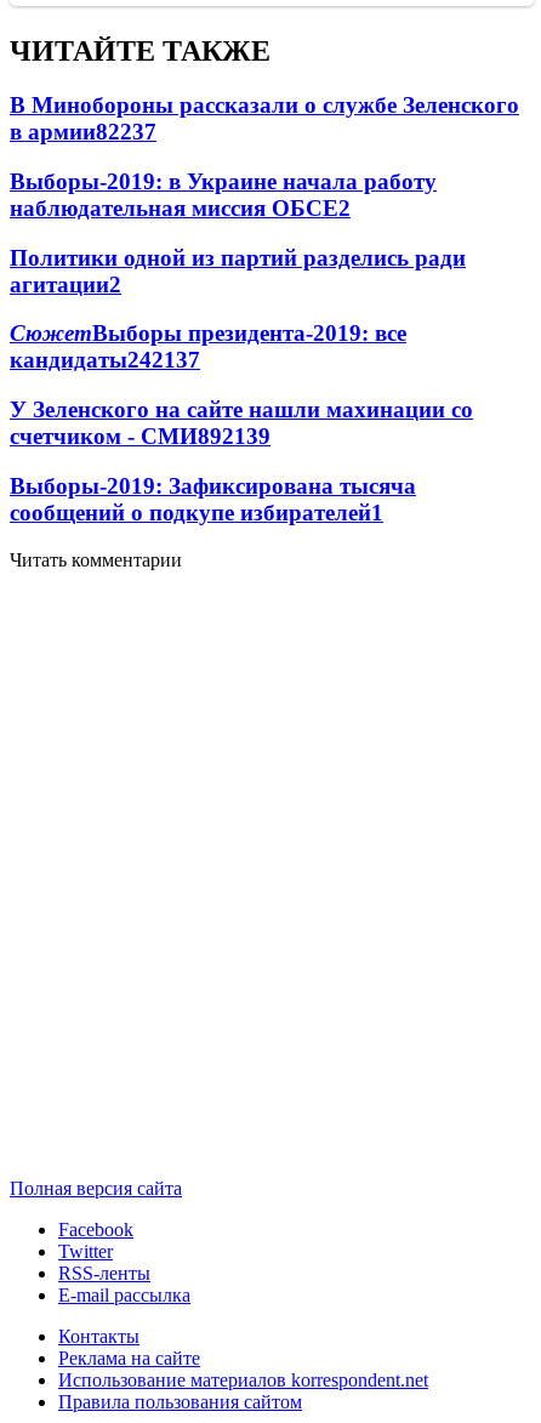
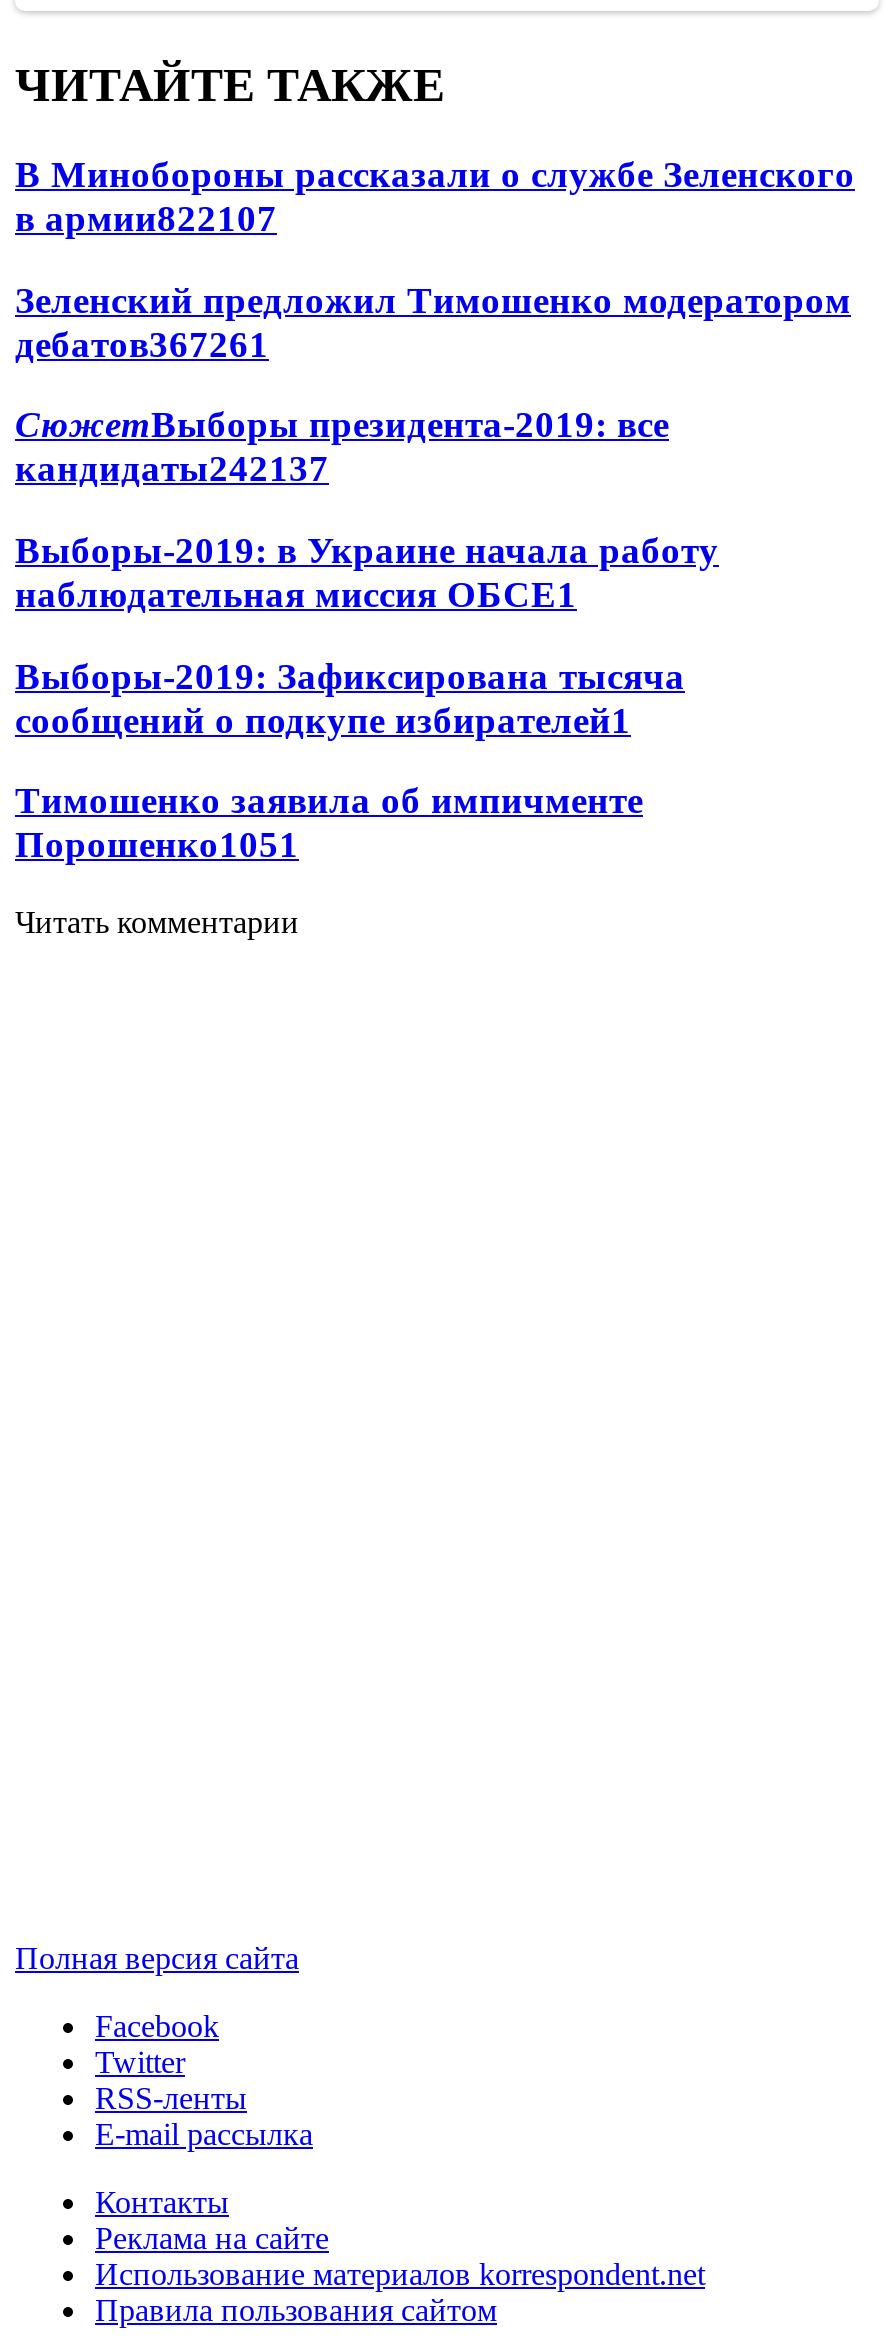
[10,119,466,297] в армии82237 | наблюдательная миссия ОБСЕ2 | Политики одной из партий разделись ради | агитации2 -> [15,196,851,364] в армии822107 | Зеленский предложил Тимошенко модератором | дебатов367261
moved [10,169,437,194] -> [15,529,719,571]: Выборы-2019: в Украине начала работу
moved [10,321,406,373] -> [15,403,669,489]: СюжетВыборы президента-2019: все | кандидаты242137
[10,397,473,449] У Зеленского на сайте нашли махинации со | счетчиком - СМИ892139 -> [15,573,577,615] наблюдательная миссия ОБСЕ1
moved [10,473,416,525] -> [15,654,685,740]: Выборы-2019: Зафиксирована тысяча | сообщений о подкупе избирателей1
none -> [15,780,643,866] Тимошенко заявила об импичменте | Порошенко1051

